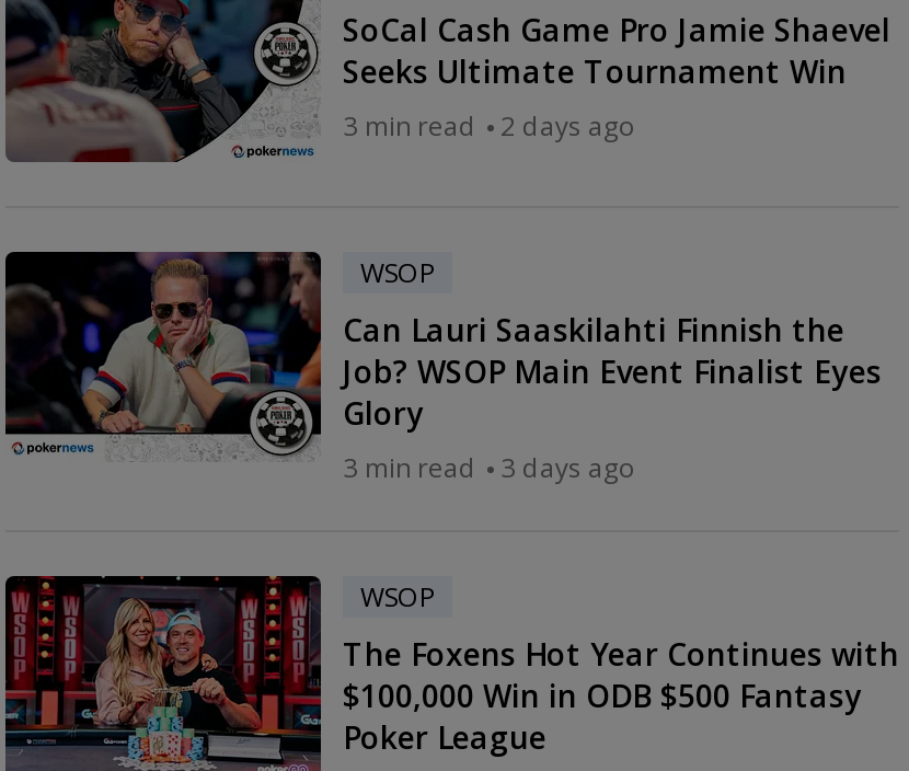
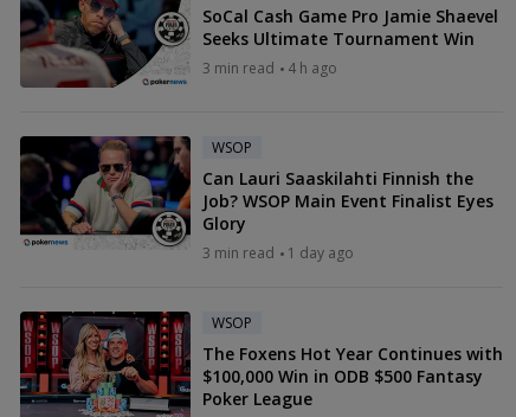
[343,108,636,145] 3 min read 2 days ago -> [202,58,337,78] 3 min read 4 h ago
[343,449,636,487] 3 min read 3 days ago -> [202,243,354,263] 3 min read 1 day ago

